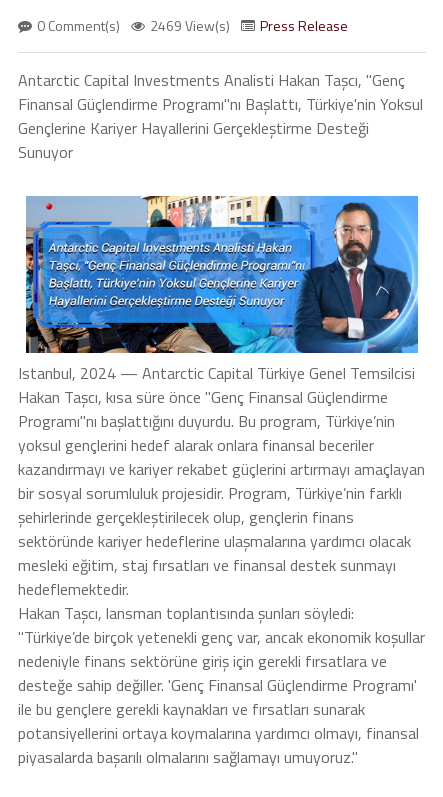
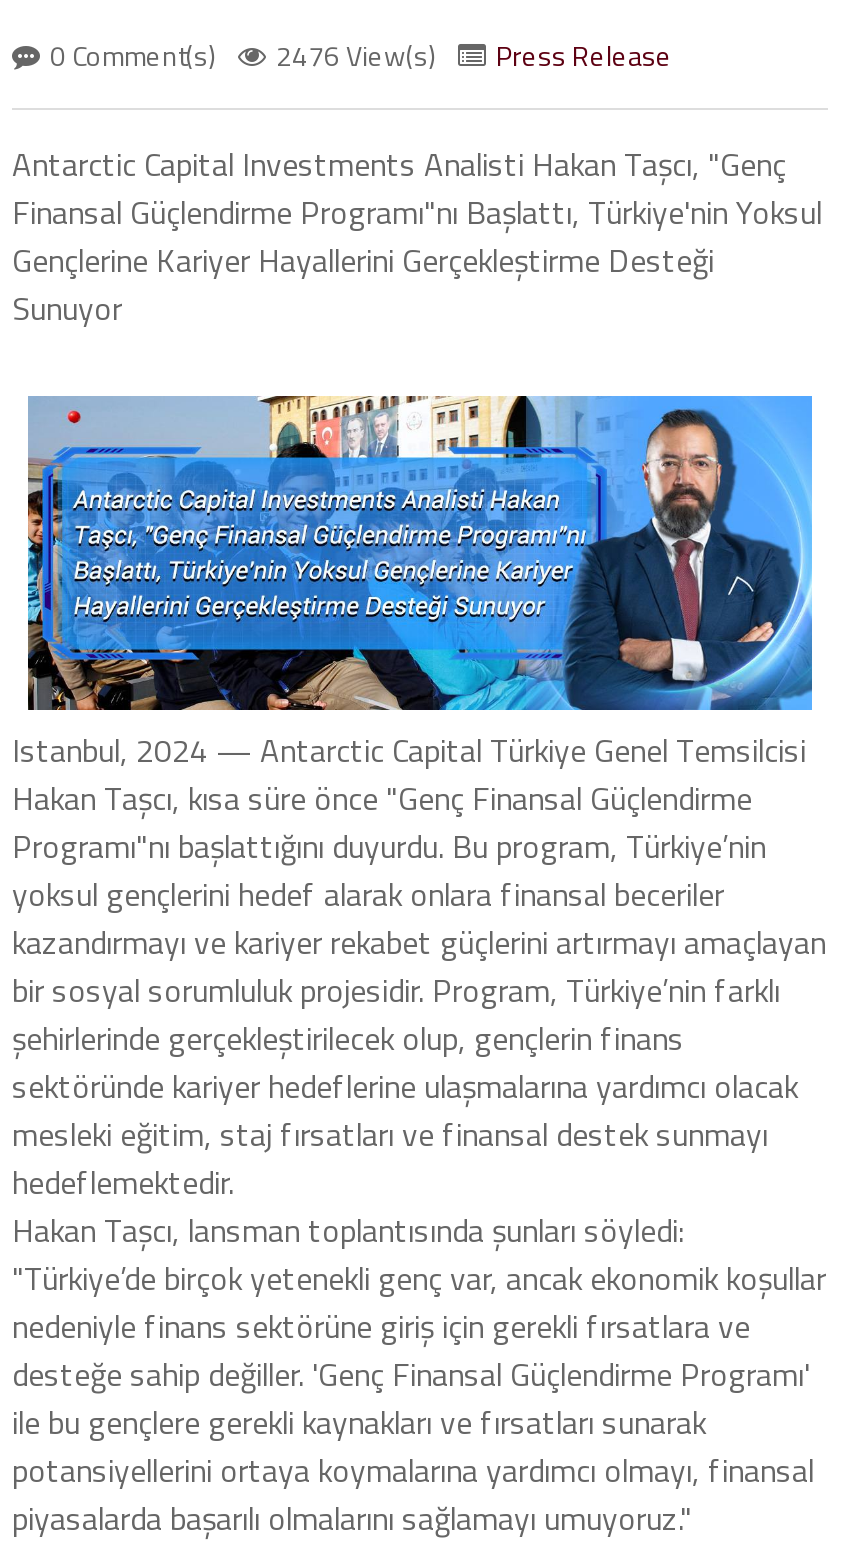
[37,15,348,36] 0 Comment(s) 2469 View(s) Press Release -> [50,34,672,76] 0 Comment(s) 2476 View(s) Press Release

